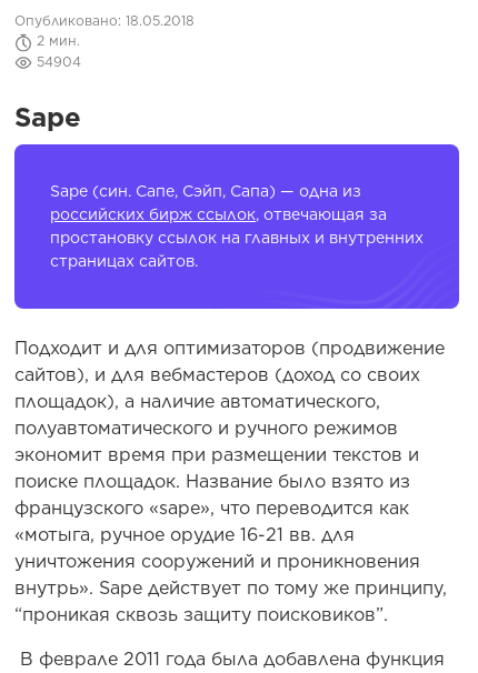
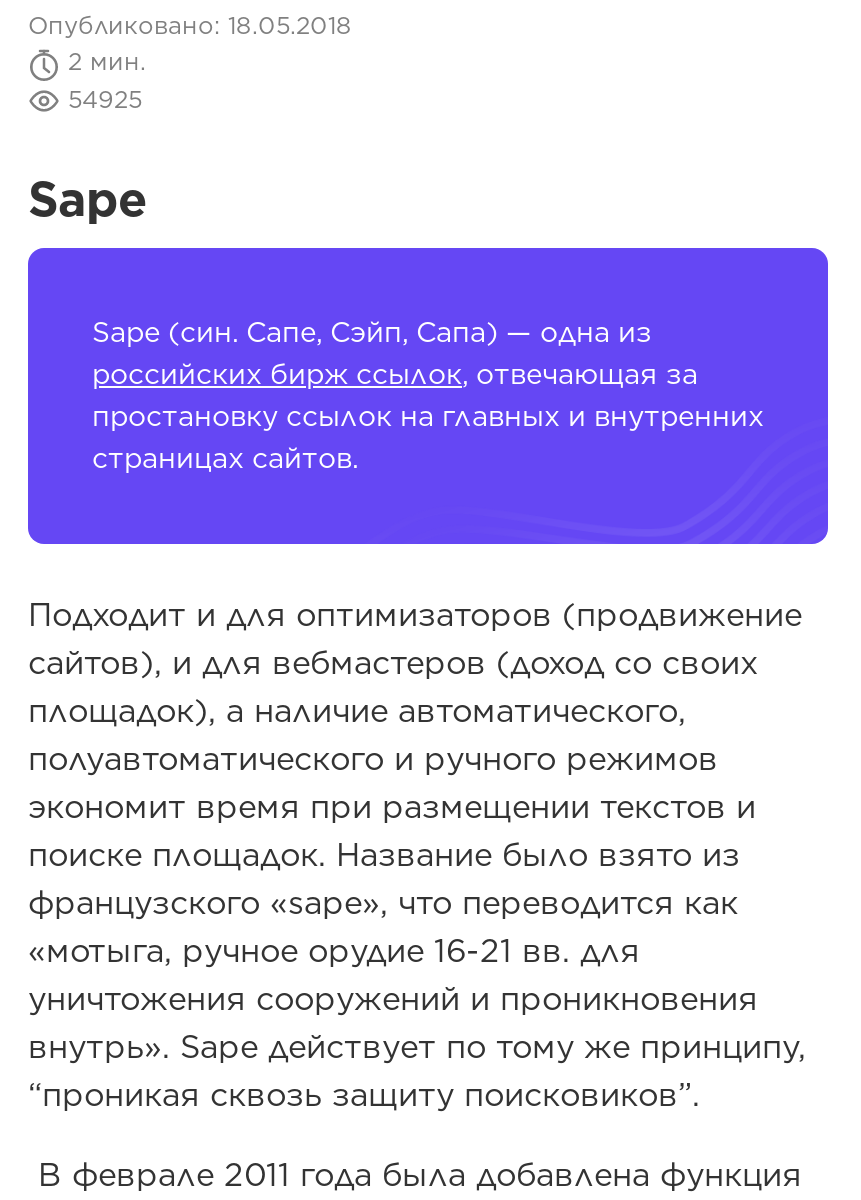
[37,53,81,70] 54904 -> [68,84,142,114] 54925

